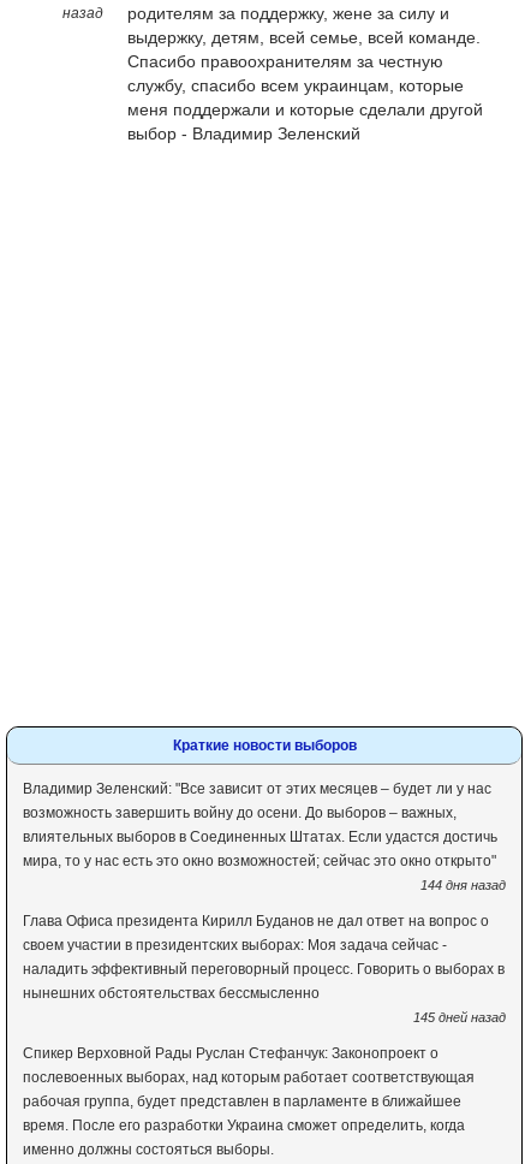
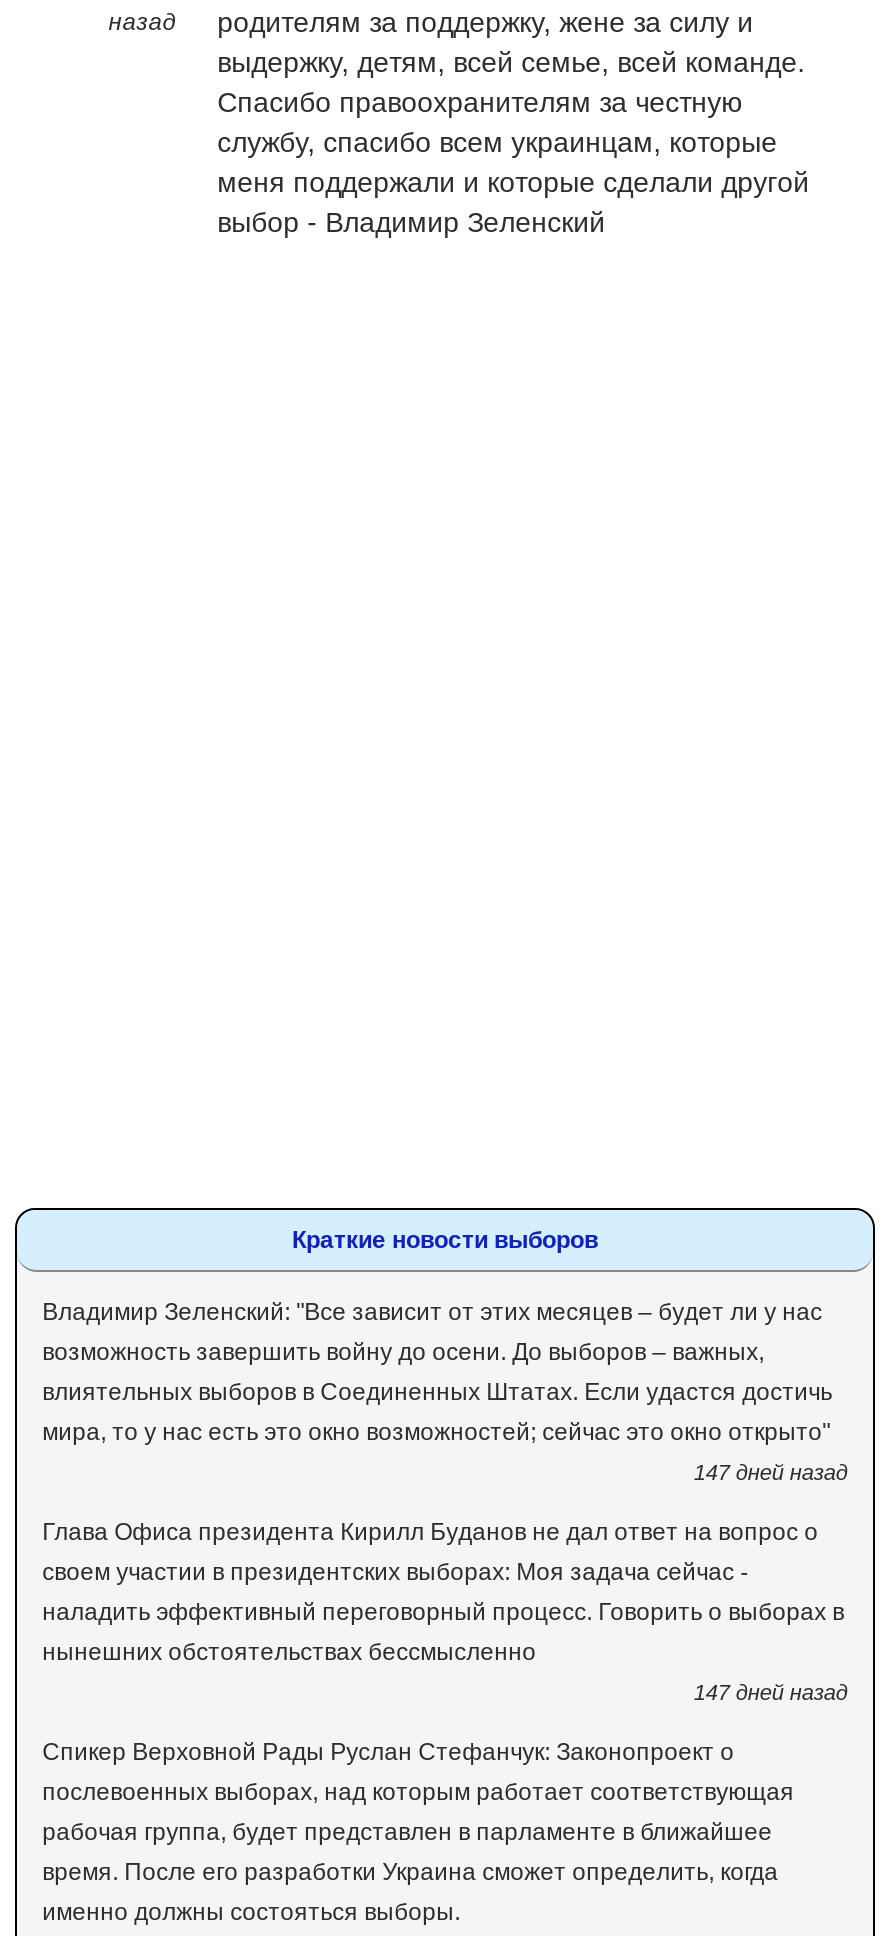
[421,878,506,892] 144 дня назад -> [694,1460,848,1484] 147 дней назад
[414,1010,506,1025] 145 дней назад -> [694,1680,848,1704] 147 дней назад

